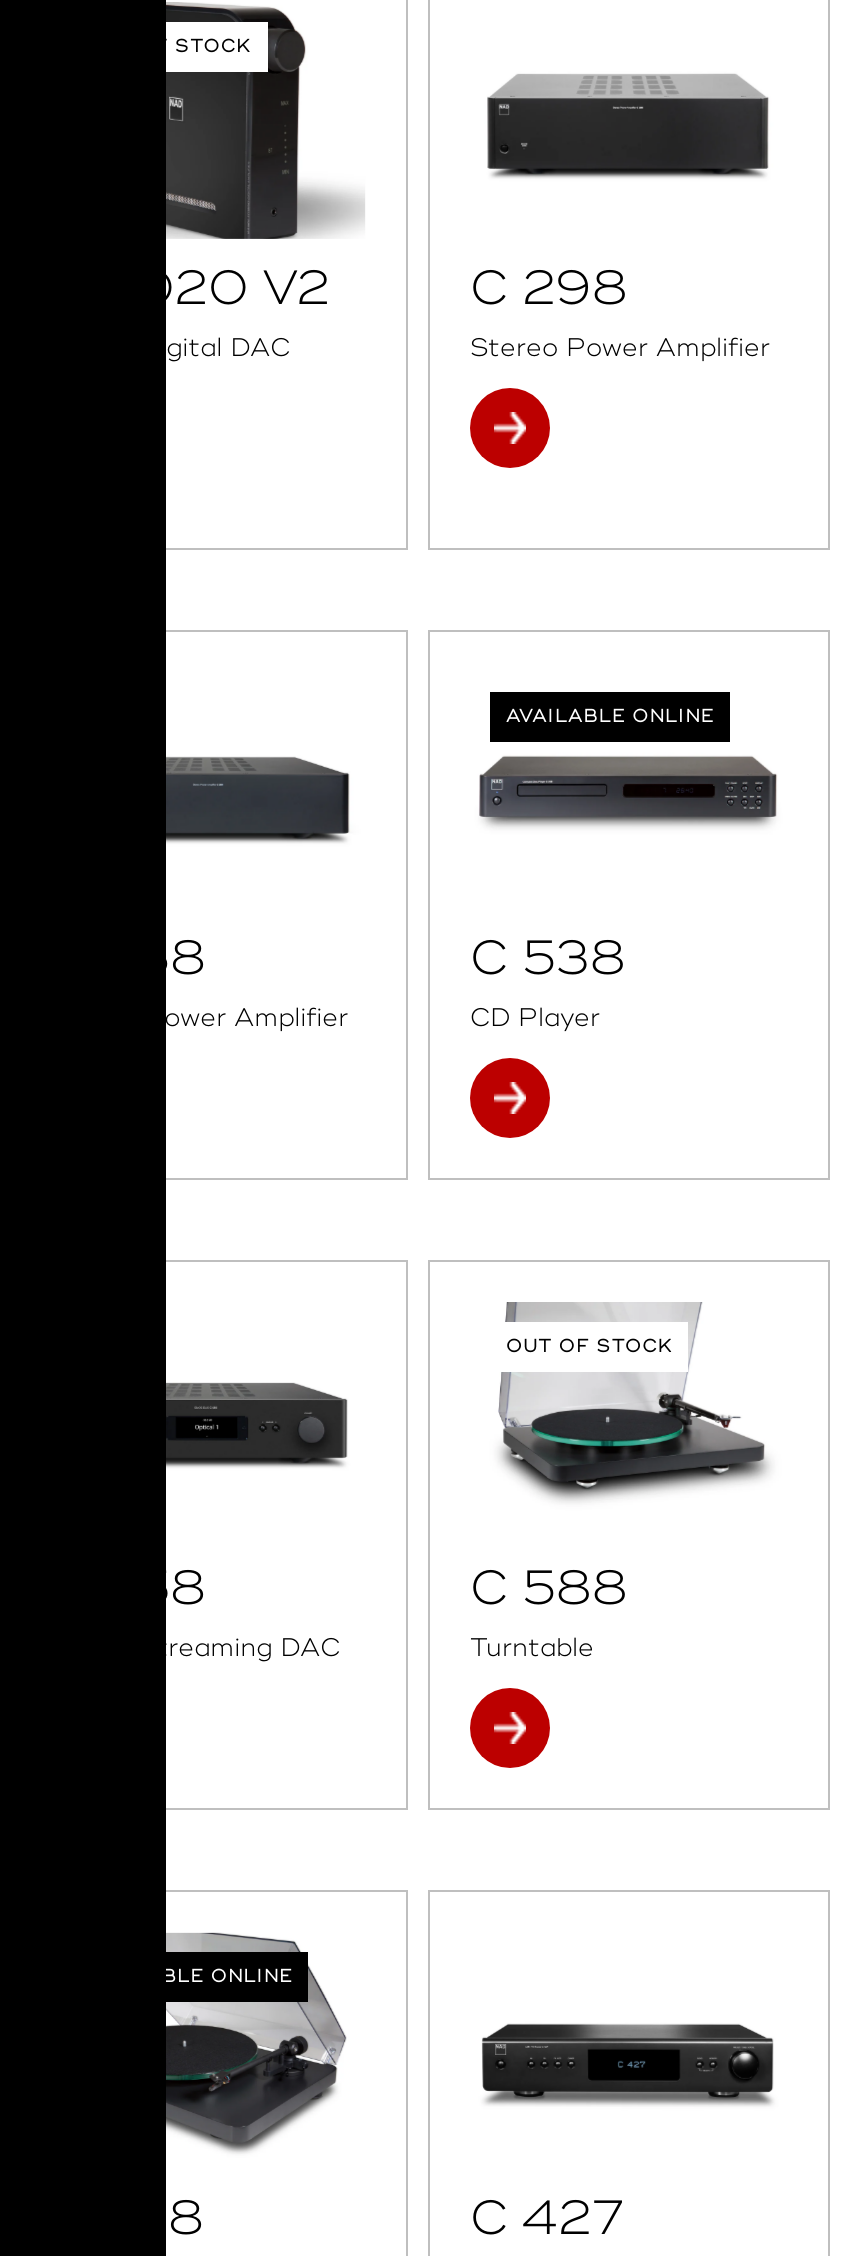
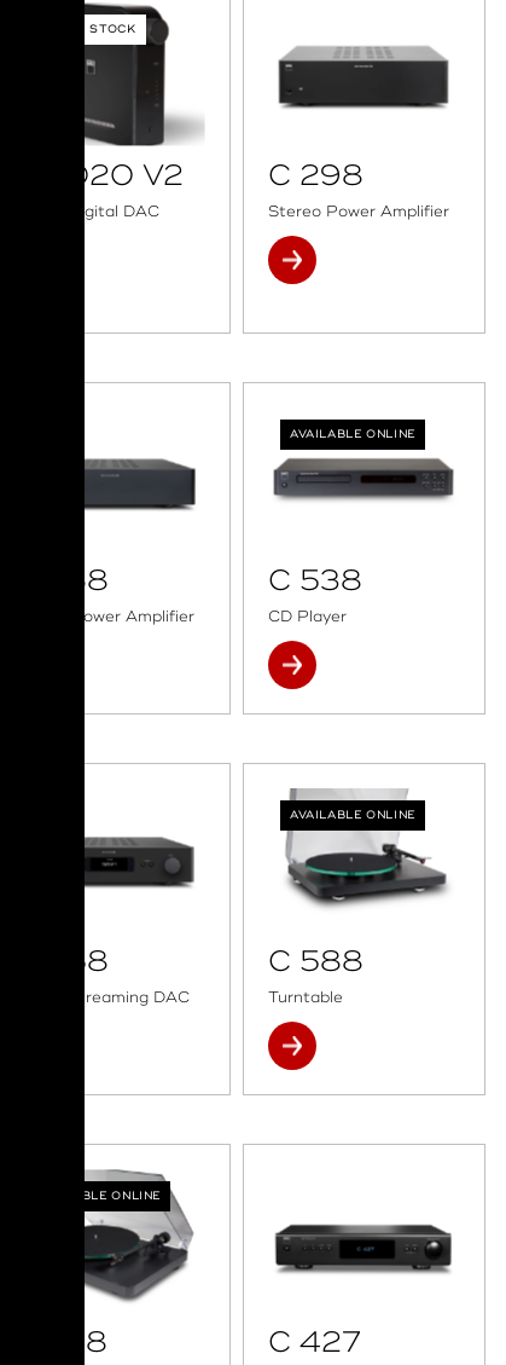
[506,1336,673,1358] OUT OF STOCK -> [290,809,415,822] AVAILABLE ONLINE

